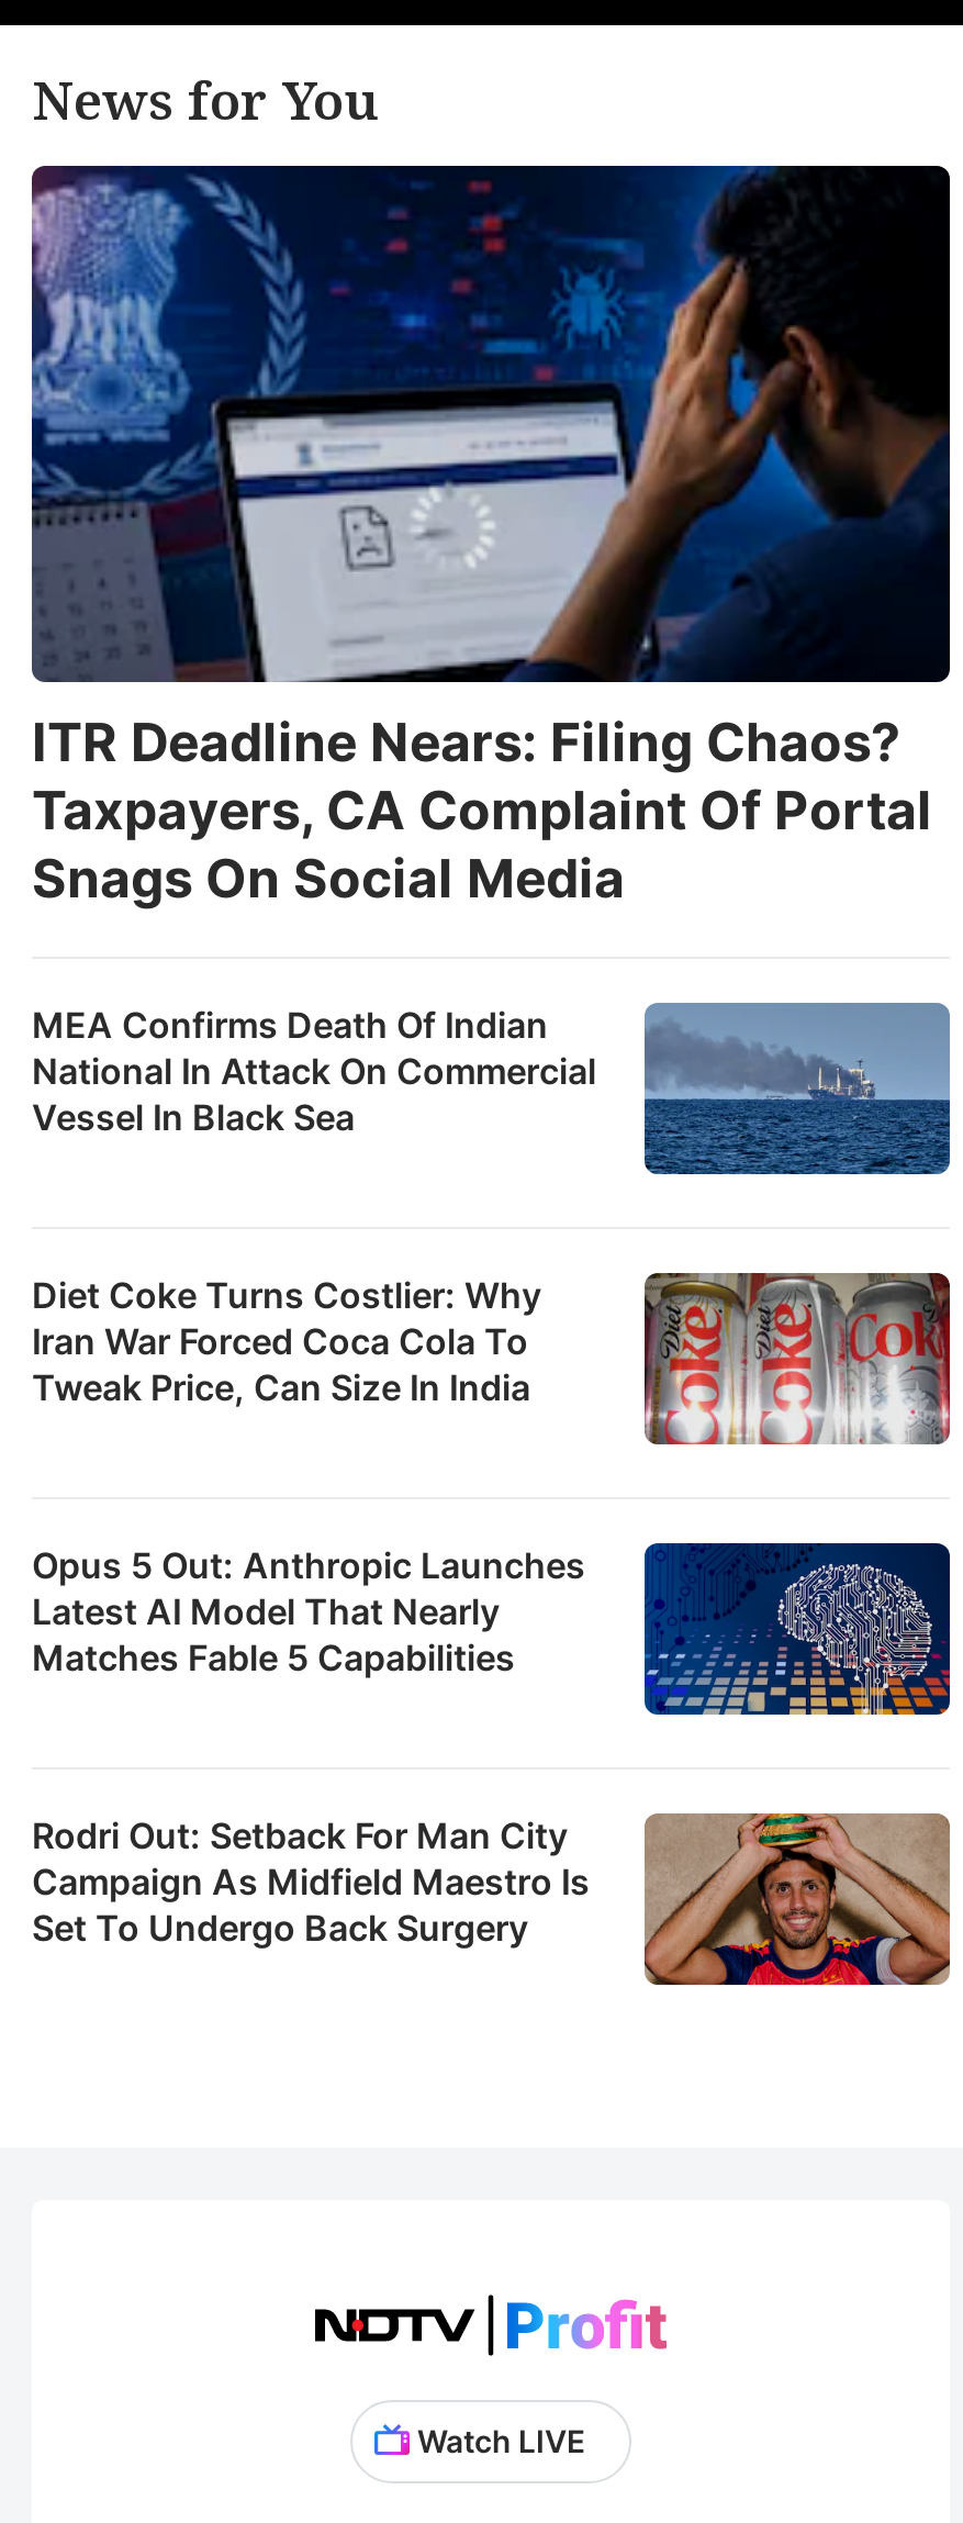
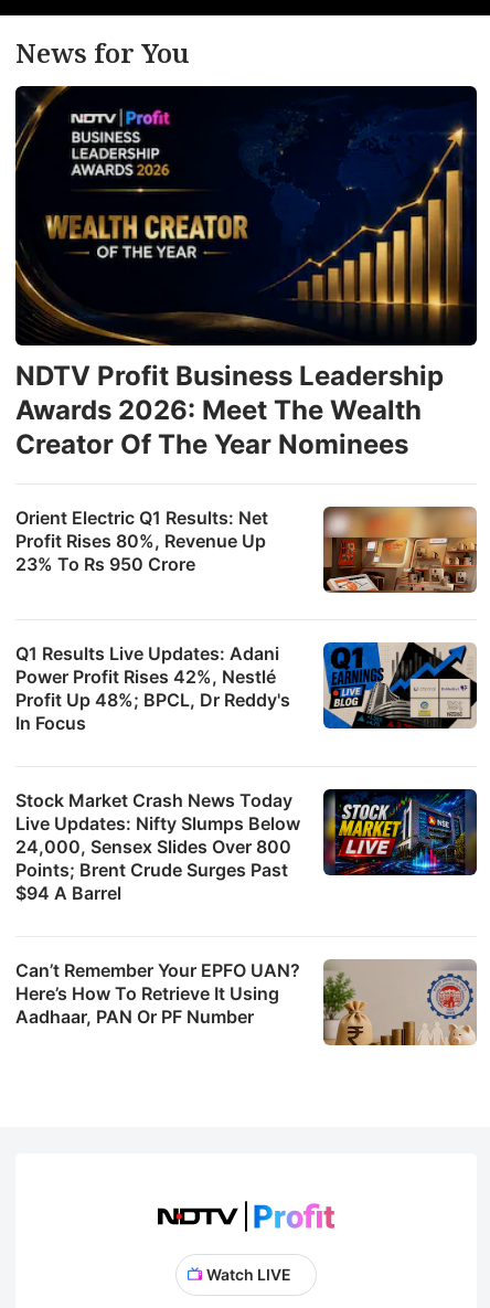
[30,164,948,605] [image] -> [14,85,476,345] [image]
[32,711,932,911] ITR Deadline Nears: Filing Chaos? | Taxpayers, CA Complaint Of Portal | Snags On Social Media -> [15,360,444,460] NDTV Profit Business Leadership | Awards 2026: Meet The Wealth | Creator Of The Year Nominees
[32,1003,596,1139] MEA Confirms Death Of Indian | National In Attack On Commercial | Vessel In Black Sea -> [15,507,268,575] Orient Electric Q1 Results: Net | Profit Rises 80%, Revenue Up | 23% To Rs 950 Crore
[642,1001,952,1176] [image] -> [322,506,478,594] [image]
[32,1273,541,1409] Diet Coke Turns Costlier: Why | Iran War Forced Coca Cola To | Tweak Price, Can Size In India -> [15,642,290,734] Q1 Results Live Updates: Adani | Power Profit Rises 42%, Nestlé | Profit Up 48%; BPCL, Dr Reddy's | In Focus
[642,1271,952,1447] [image] -> [322,641,478,730] [image]
[32,1541,952,1717] [image] | Opus 5 Out: Anthropic Launches | Latest AI Model That Nearly | Matches Fable 5 Capabilities -> [15,788,478,904] [image] | Stock Market Crash News Today | Live Updates: Nifty Slumps Below | 24,000, Sensex Slides Over 800 | Points; Brent Crude Surges Past | $94 A Barrel
[32,1813,950,1987] [image] | Rodri Out: Setback For Man City | Campaign As Midfield Maestro Is | Set To Undergo Back Surgery -> [15,959,477,1046] [image] | Can’t Remember Your EPFO UAN? | Here’s How To Retrieve It Using | Aadhaar, PAN Or PF Number

